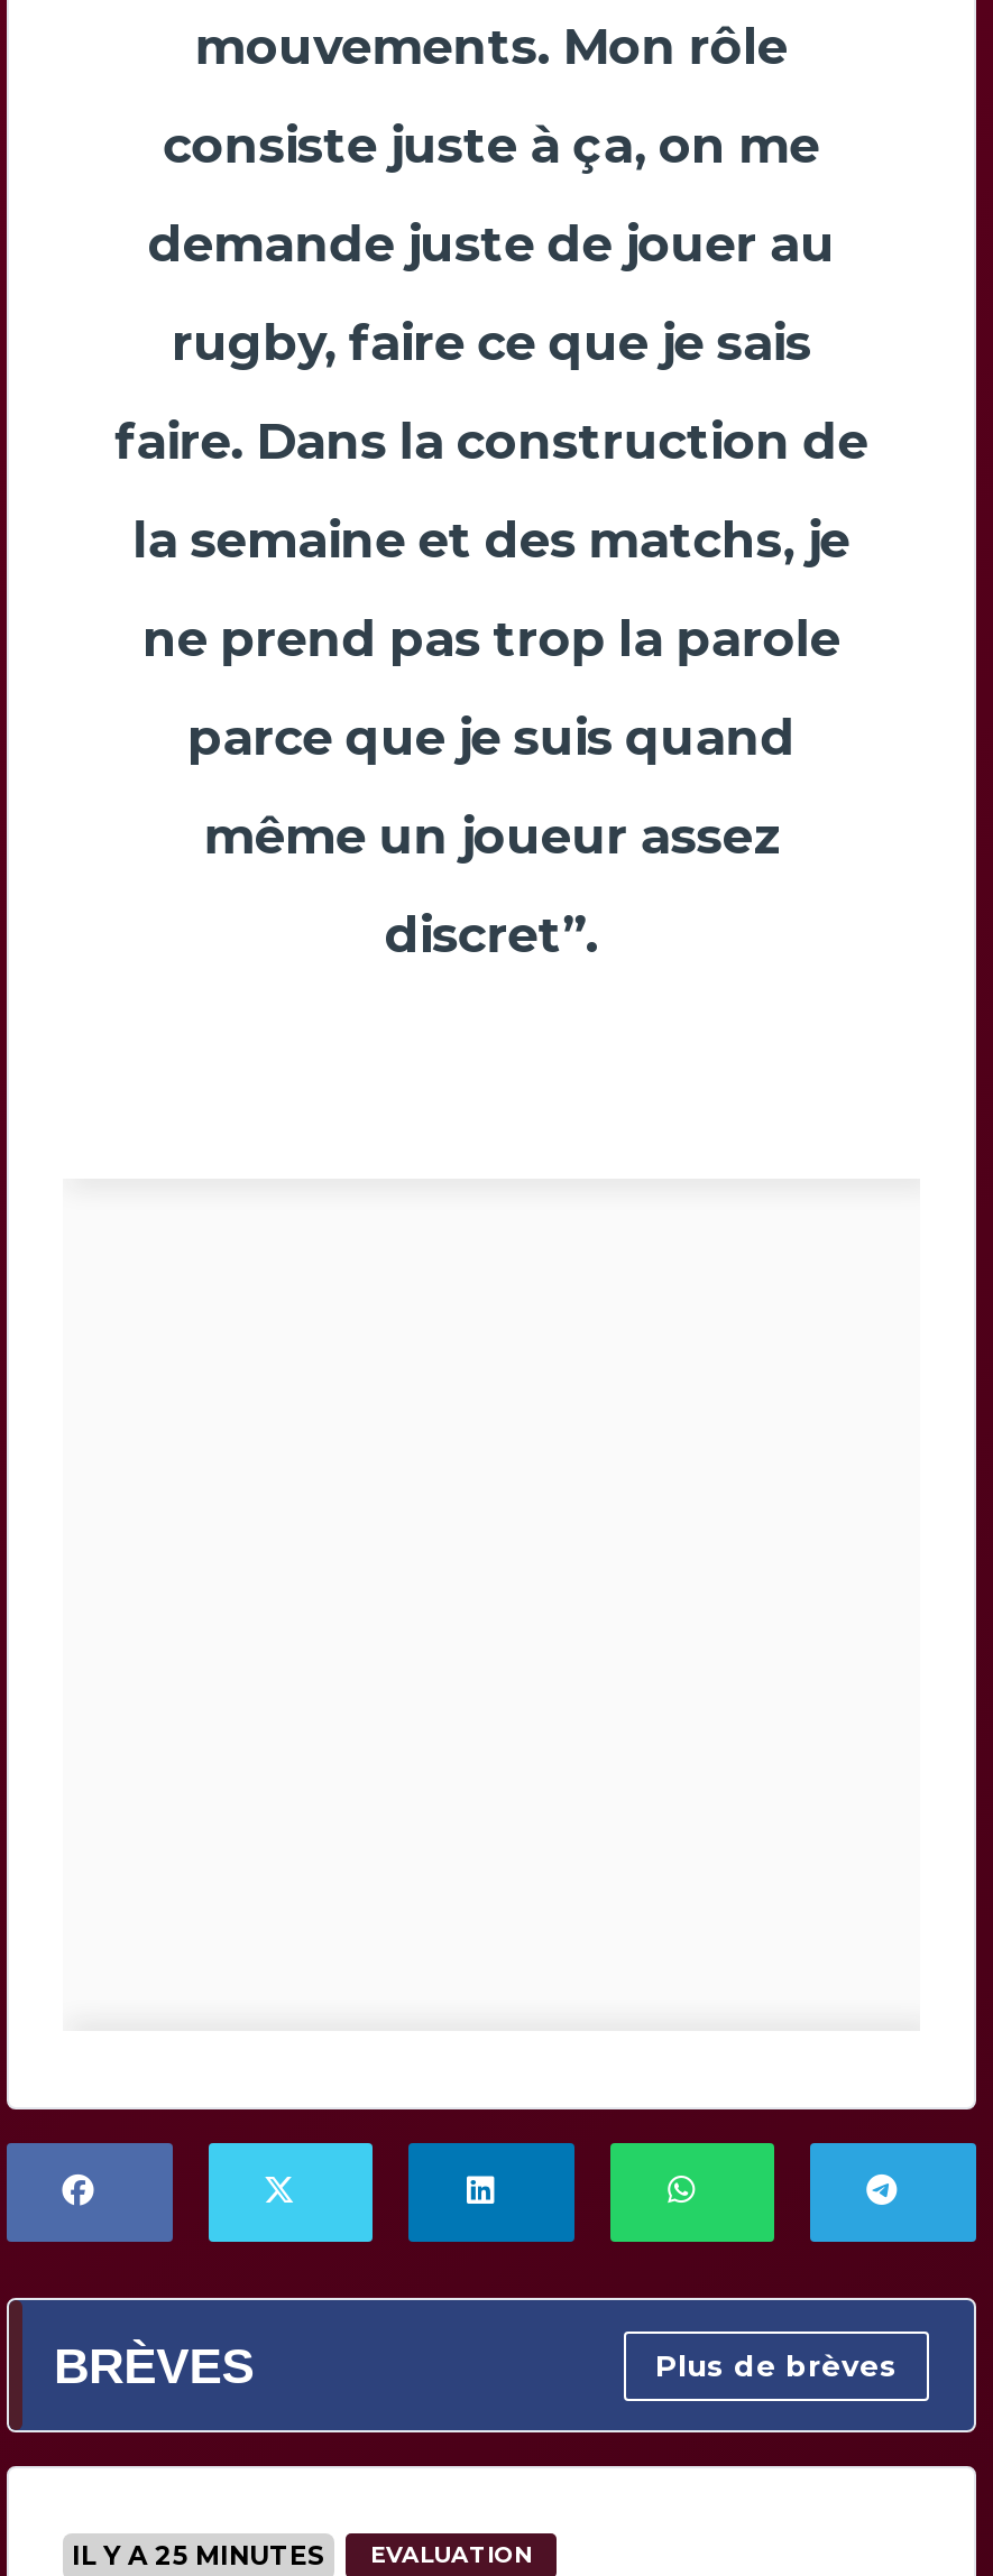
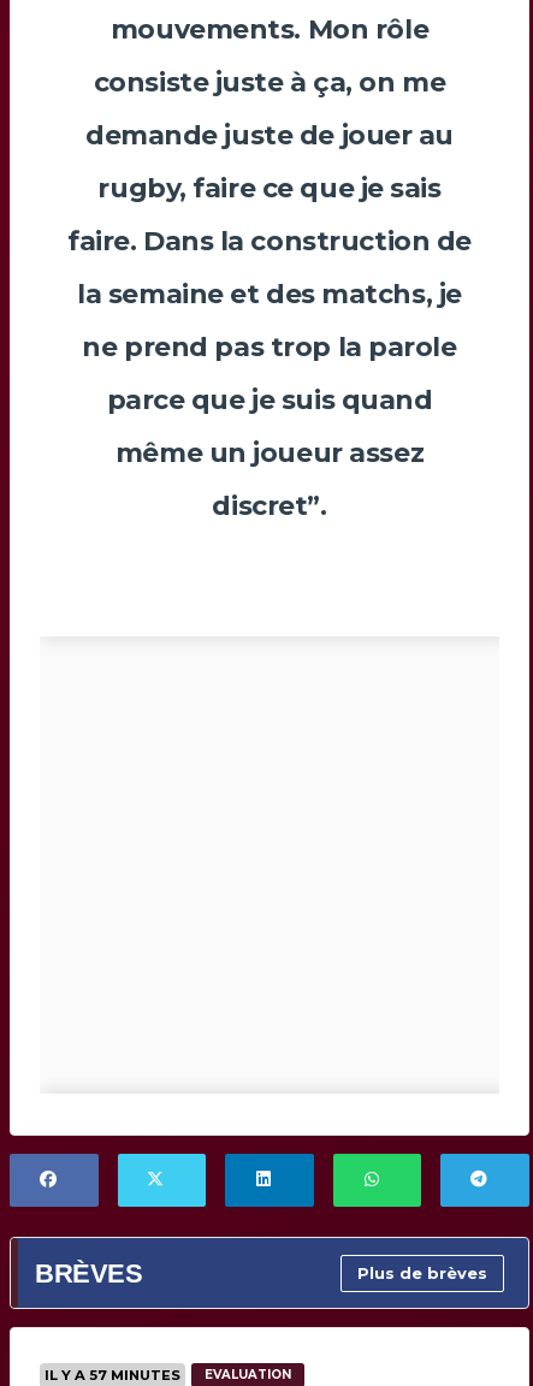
[72,2540,532,2572] IL Y A 25 MINUTES EVALUATION -> [45,1367,291,1384] IL Y A 57 MINUTES EVALUATION

